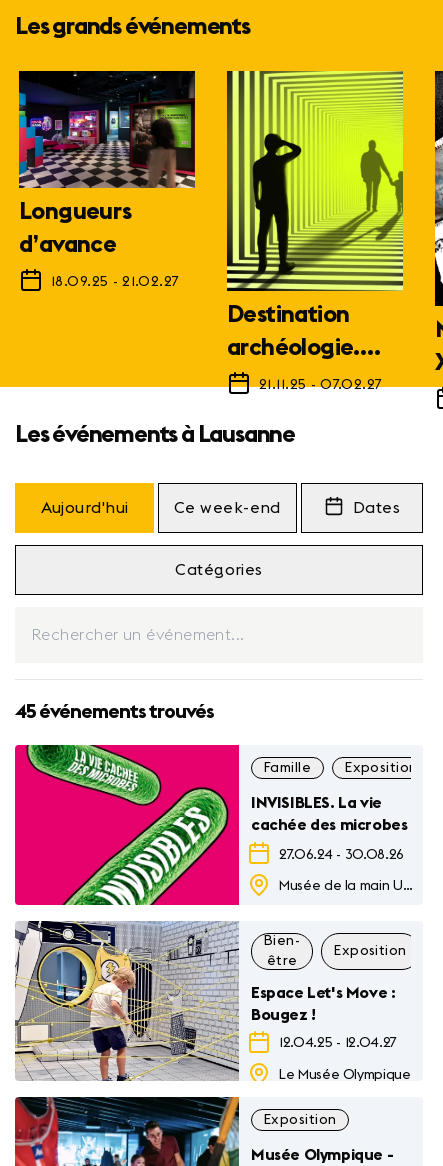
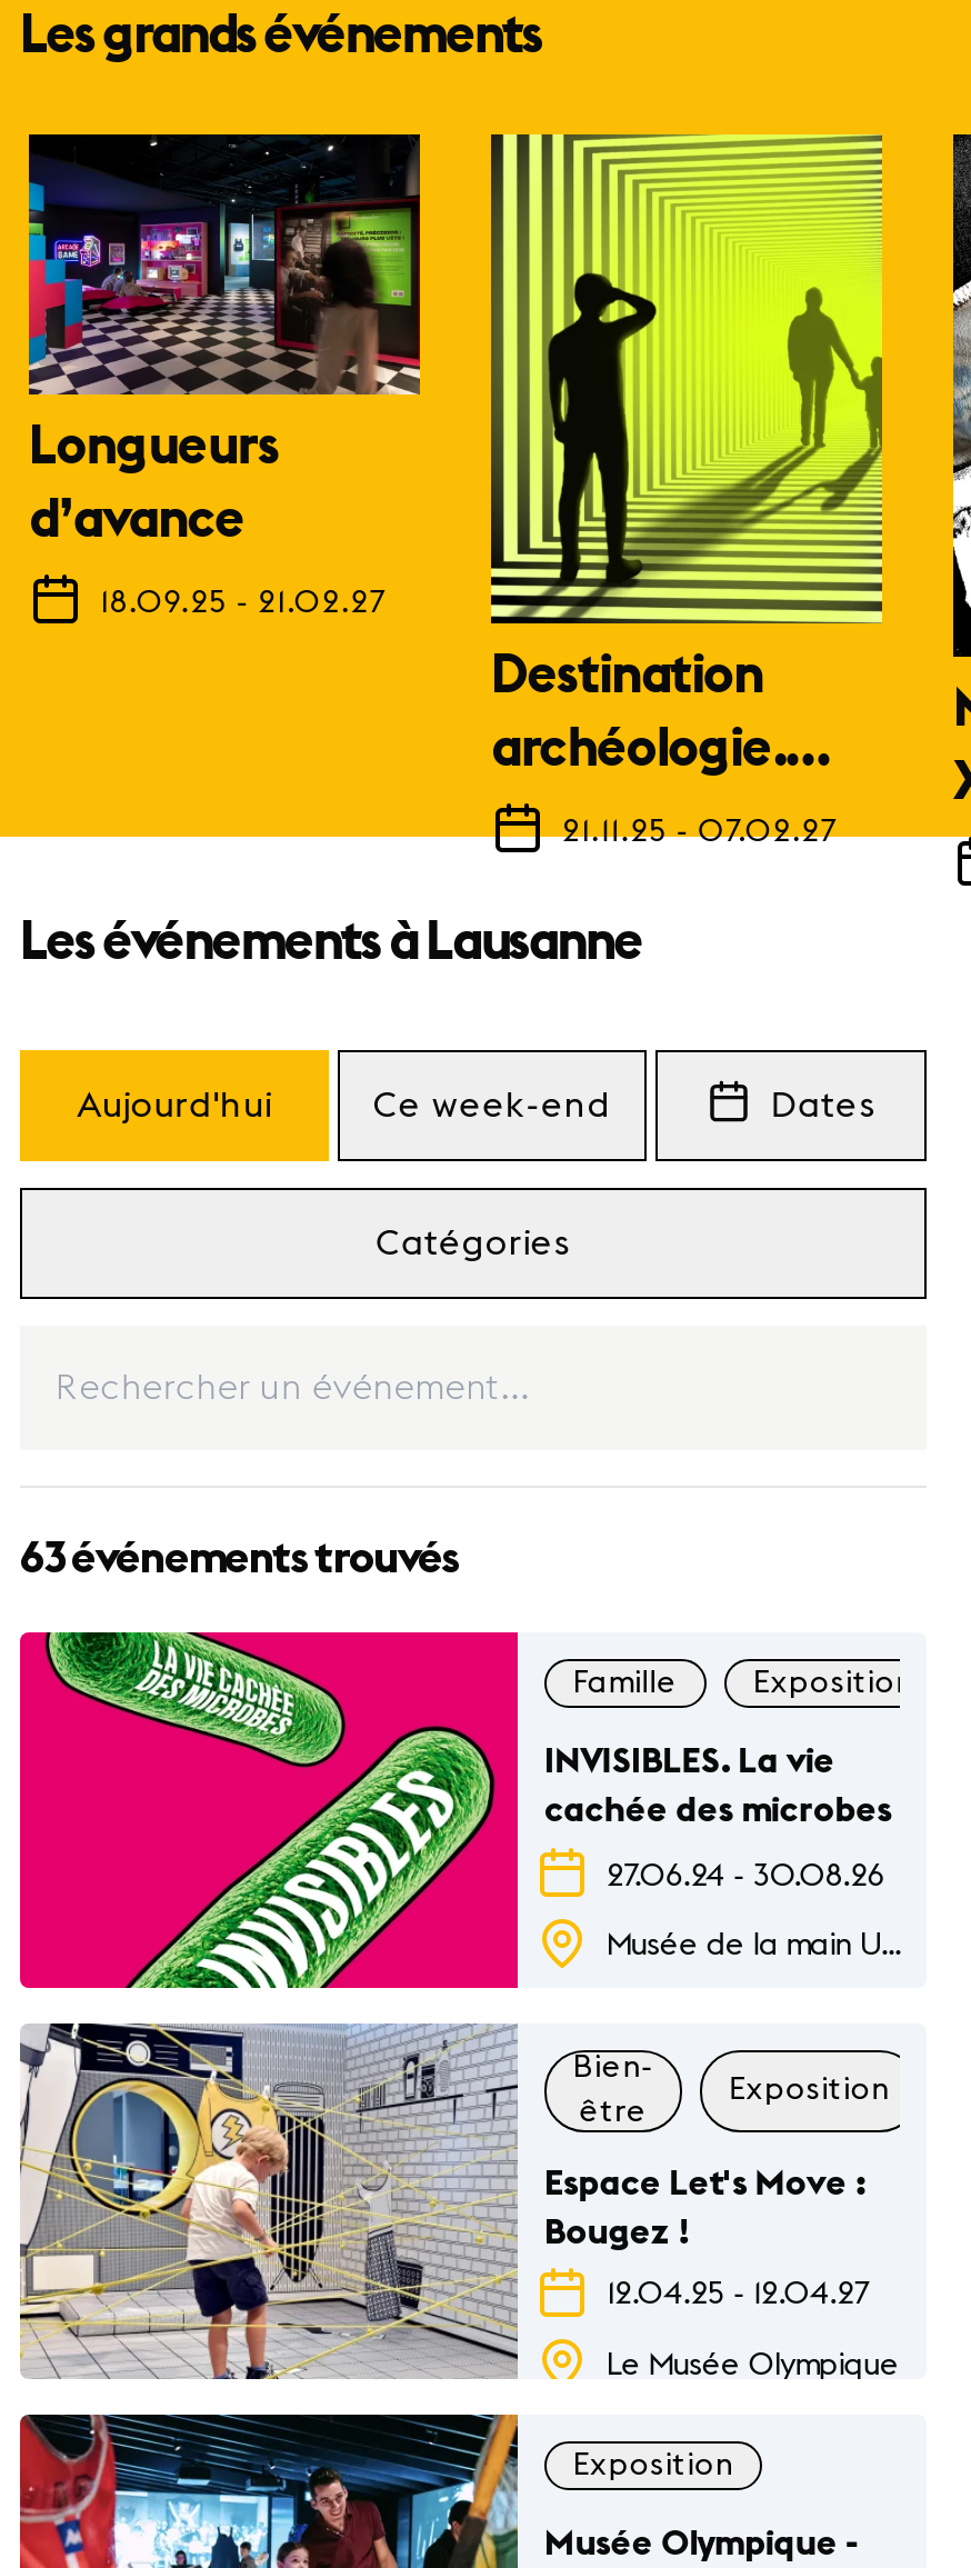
[15,702,214,722] 45 événements trouvés -> [20,1537,460,1581] 63 événements trouvés

